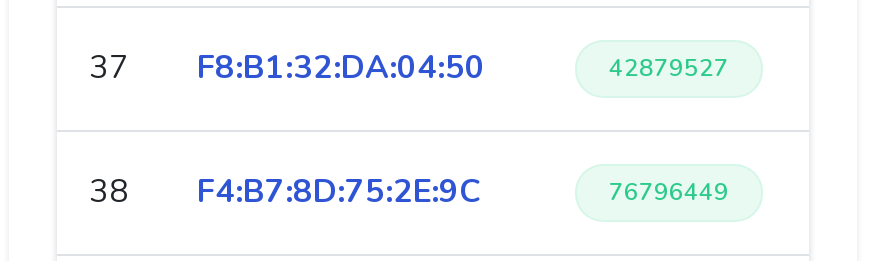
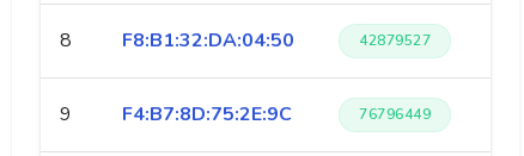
[89,46,485,90] 37 F8:B1:32:DA:04:50 -> [60,27,294,54] 8 F8:B1:32:DA:04:50
[89,170,481,214] 38 F4:B7:8D:75:2E:9C -> [60,101,292,127] 9 F4:B7:8D:75:2E:9C

